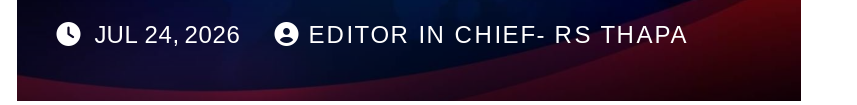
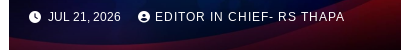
[89,20,247,48] JUL 24, 2026 -> [45,10,124,24] JUL 21, 2026

